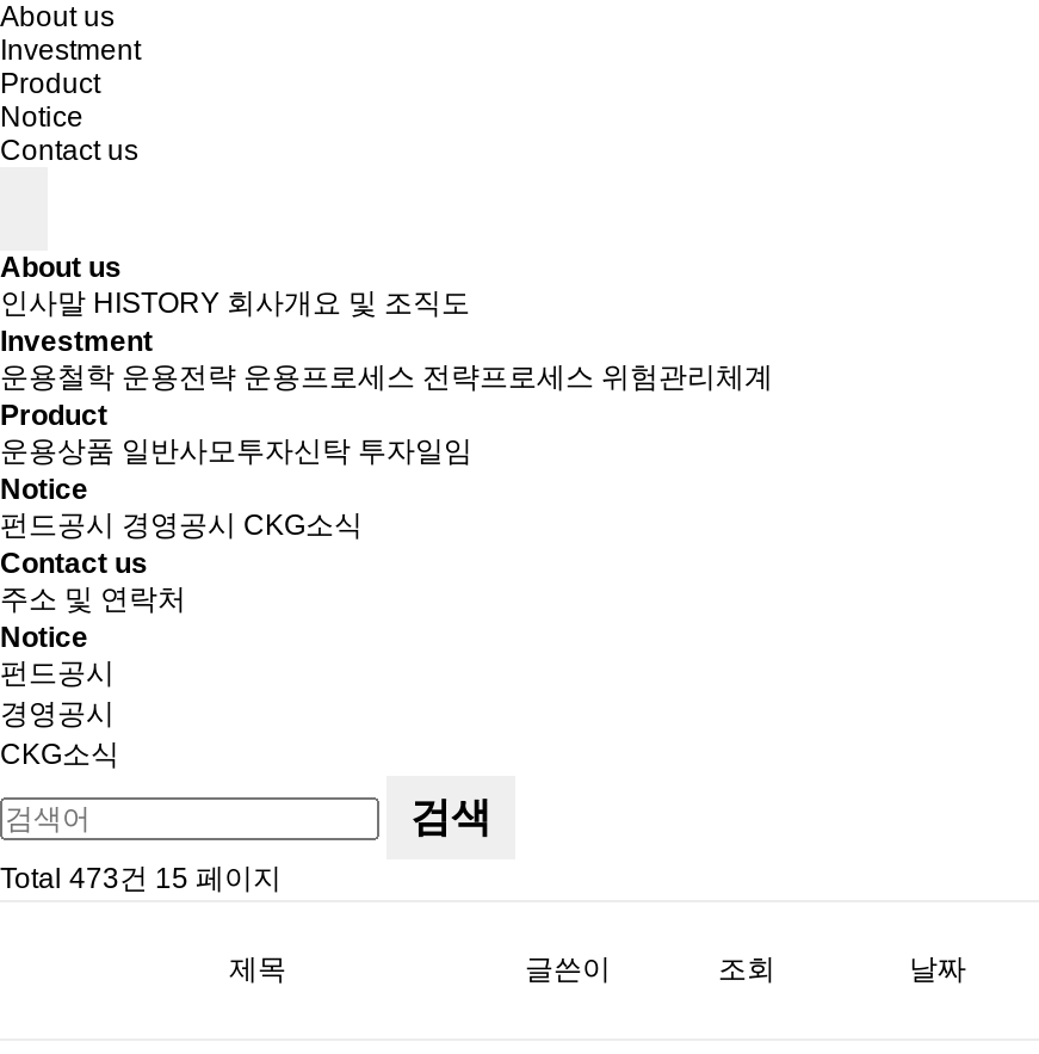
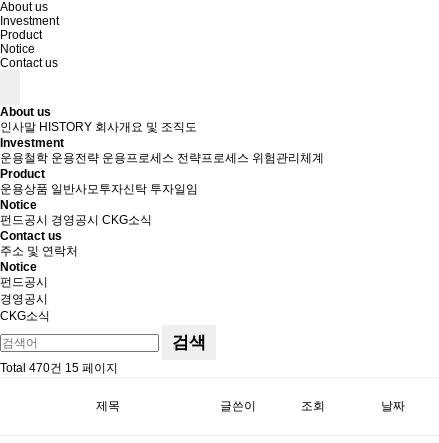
[0,862,282,895] Total 473건 15 페이지 -> [0,361,118,375] Total 470건 15 페이지

